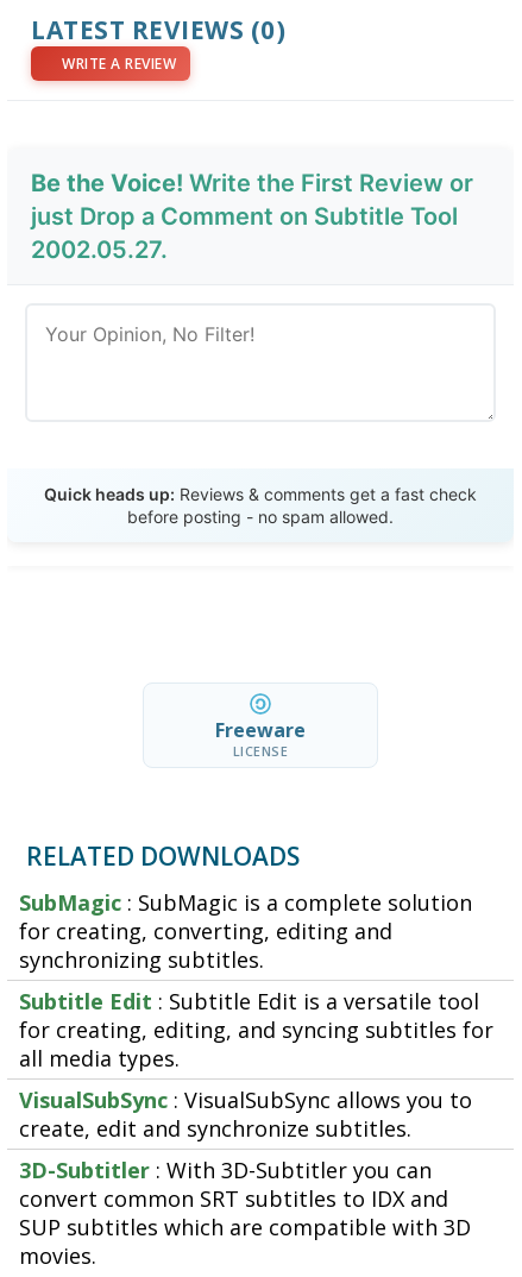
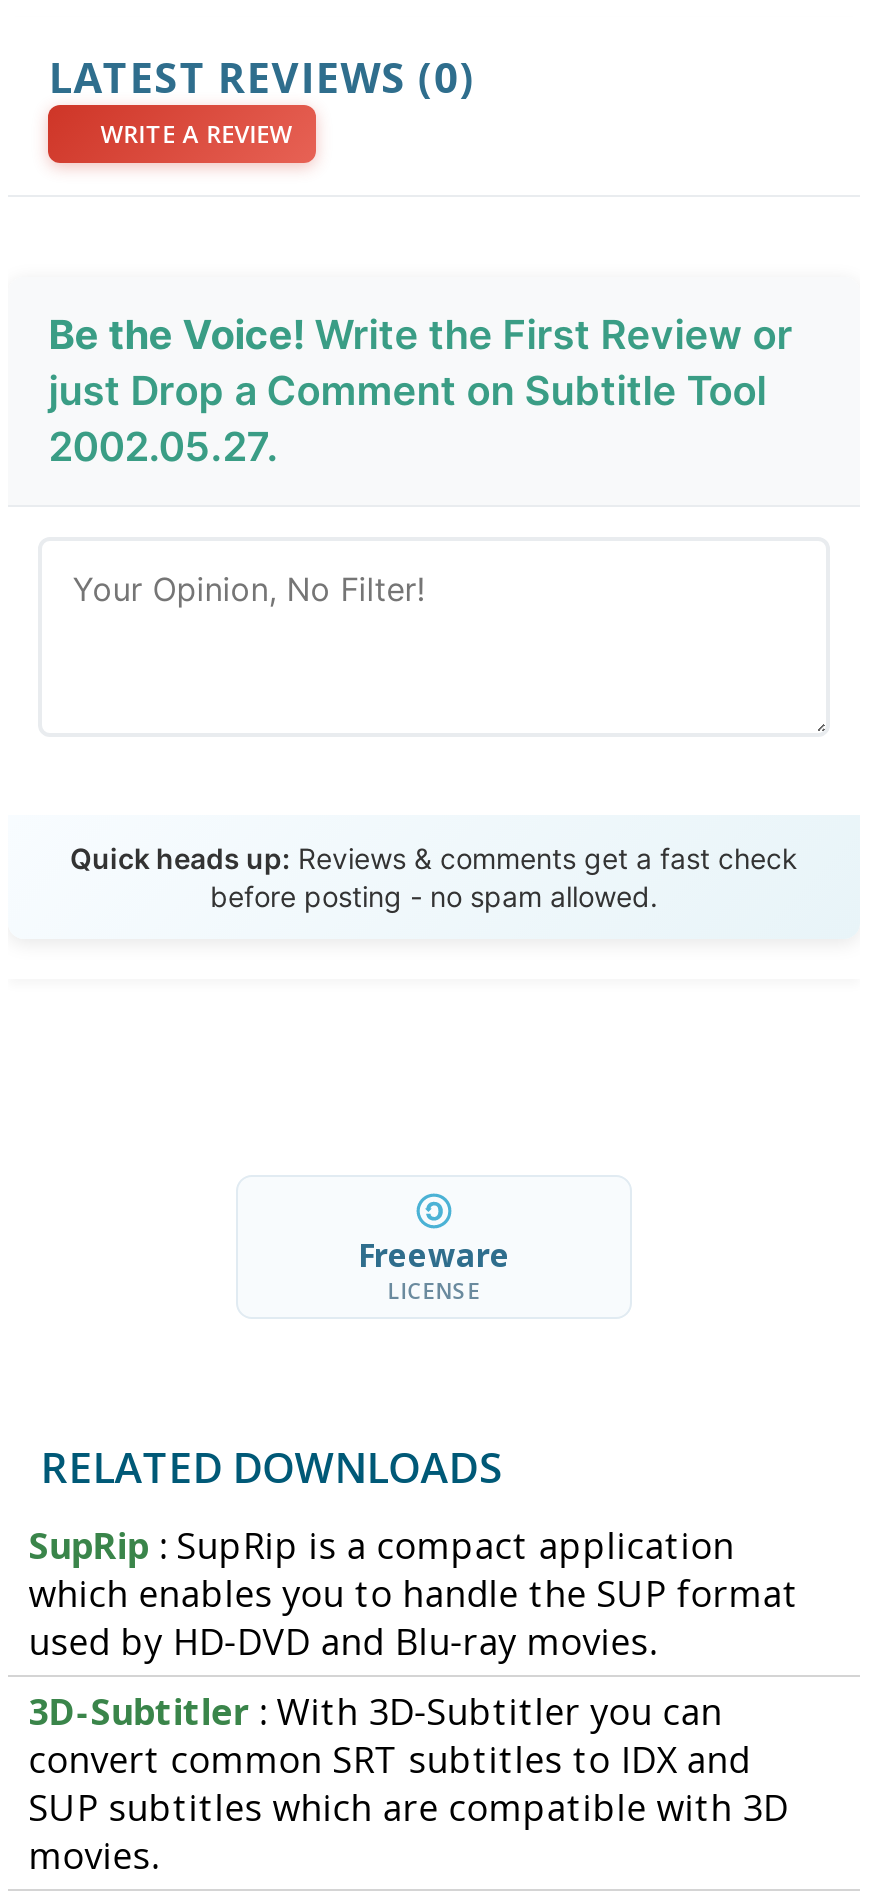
[19,888,494,1143] SubMagic: SubMagic is a complete solution | for creating, converting, editing and | synchronizing subtitles. | Subtitle Edit: Subtitle Edit is a versatile tool | for creating, editing, and syncing subtitles for | all media types. | VisualSubSync: VisualSubSync allows you to | create, edit and synchronize subtitles. -> [28,1521,798,1665] SupRip: SupRip is a compact application | which enables you to handle the SUP format | used by HD-DVD and Blu-ray movies.

